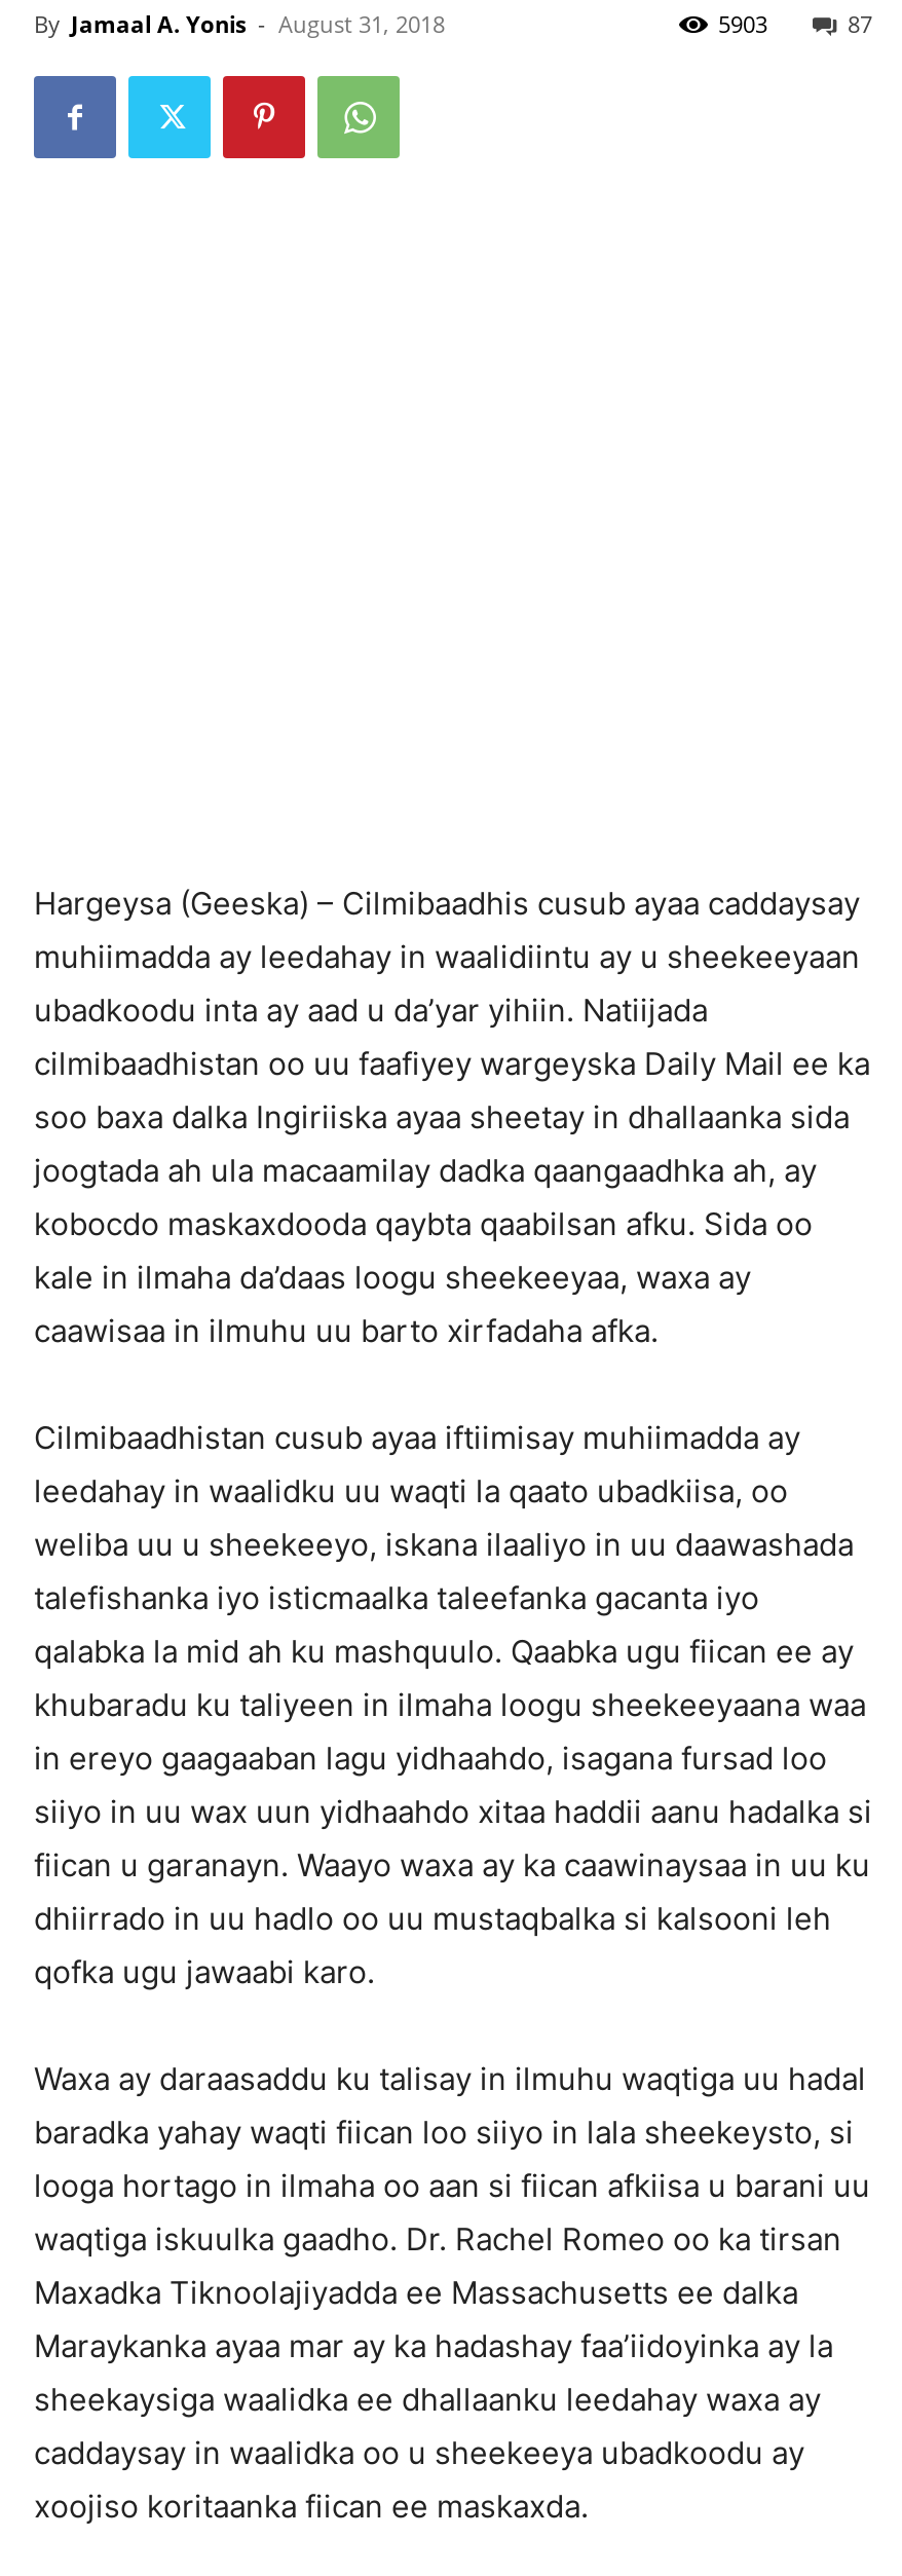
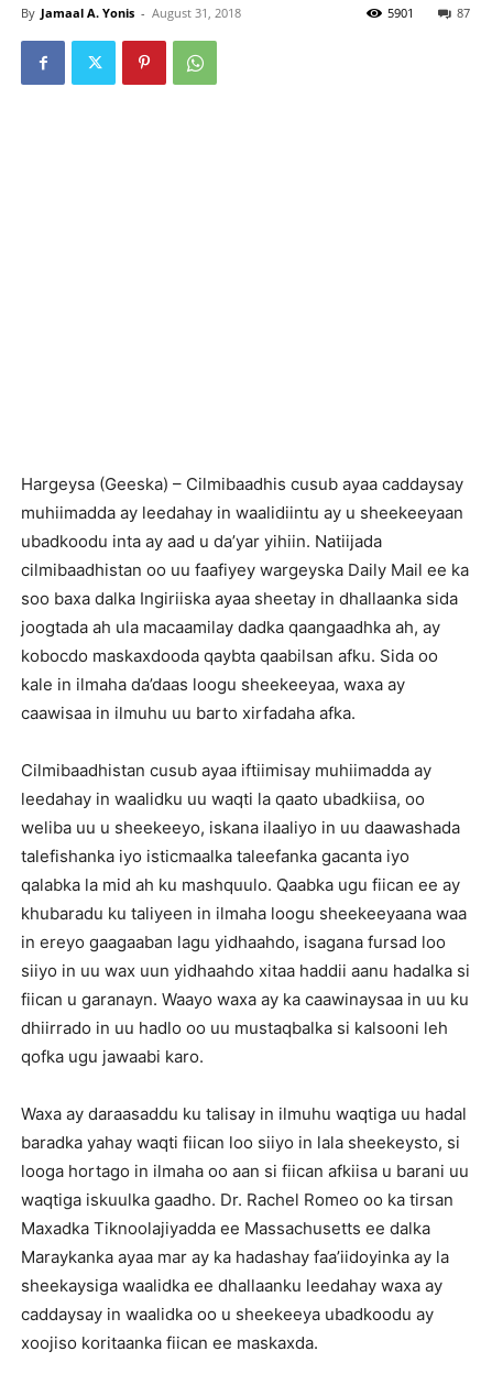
[718,8,767,39] 5903 -> [387,4,414,21] 5901

